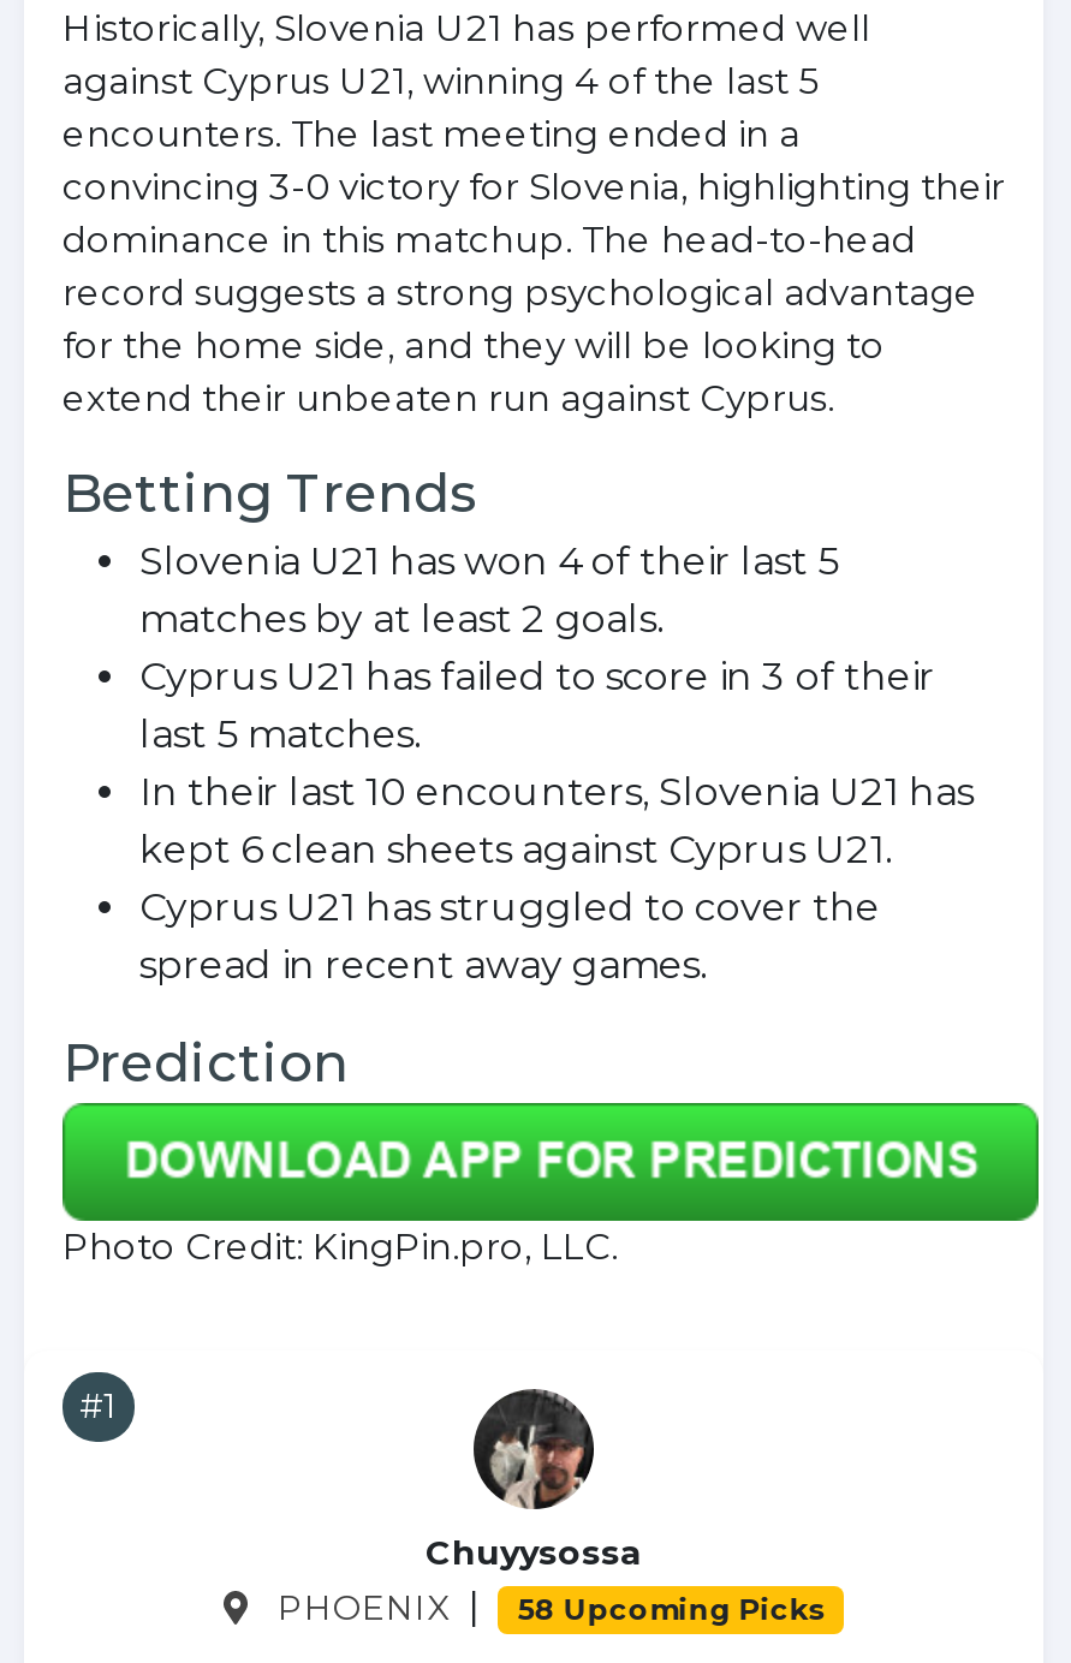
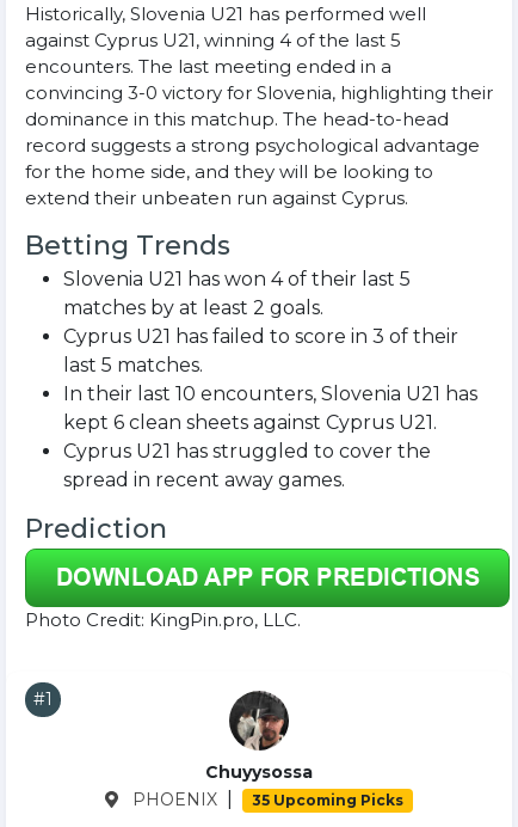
[517,1591,825,1627] 58 Upcoming Picks -> [252,791,403,809] 35 Upcoming Picks

